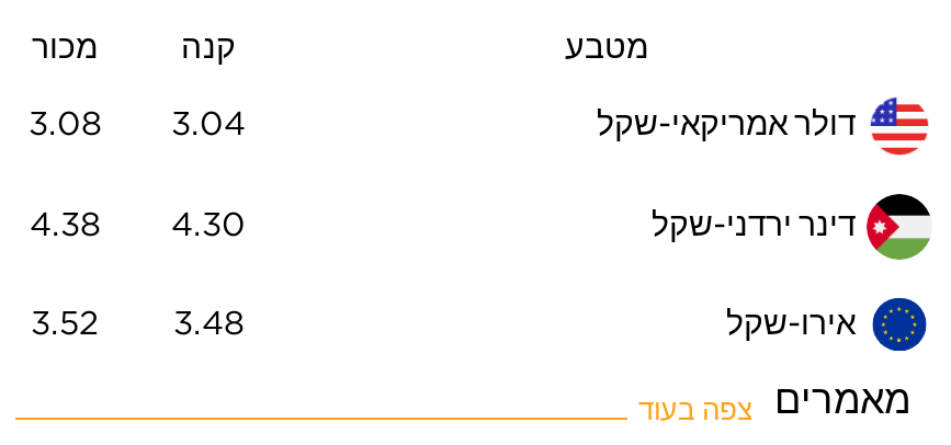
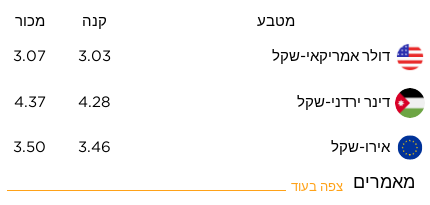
[29,103,101,151] 3.08 -> [13,46,46,68] 3.07
[171,103,246,151] 3.04 -> [77,46,110,68] 3.03
[30,203,100,252] 4.38 -> [13,92,45,114] 4.37
[171,203,246,252] 4.30 -> [78,92,110,114] 4.28
[31,302,99,350] 3.52 -> [13,137,46,159] 3.50
[173,302,244,350] 3.48 -> [77,137,110,159] 3.46

